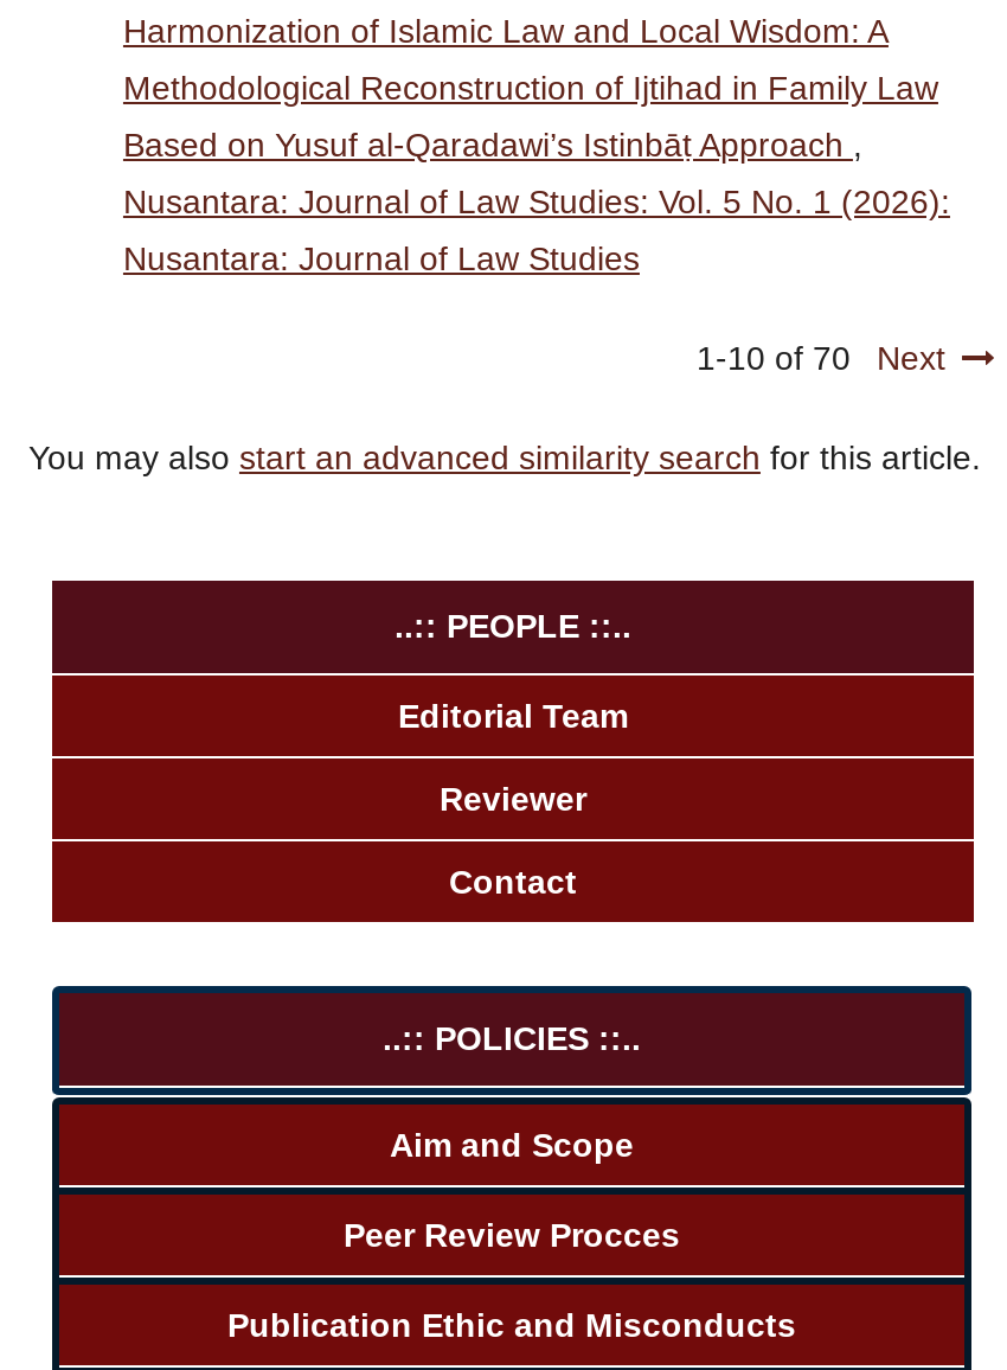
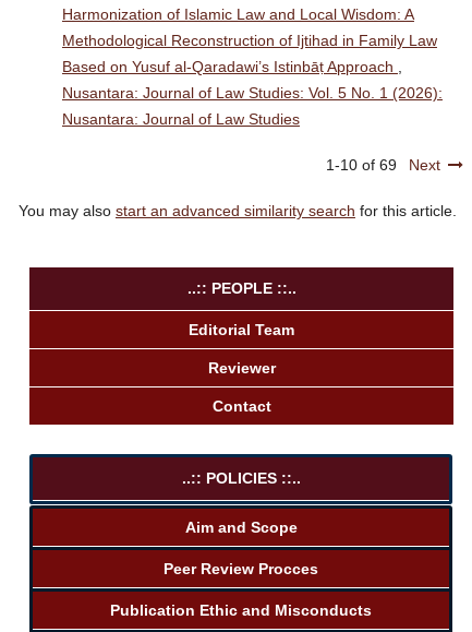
[697,339,945,377] 1-10 of 70 Next -> [326,156,440,174] 1-10 of 69 Next

